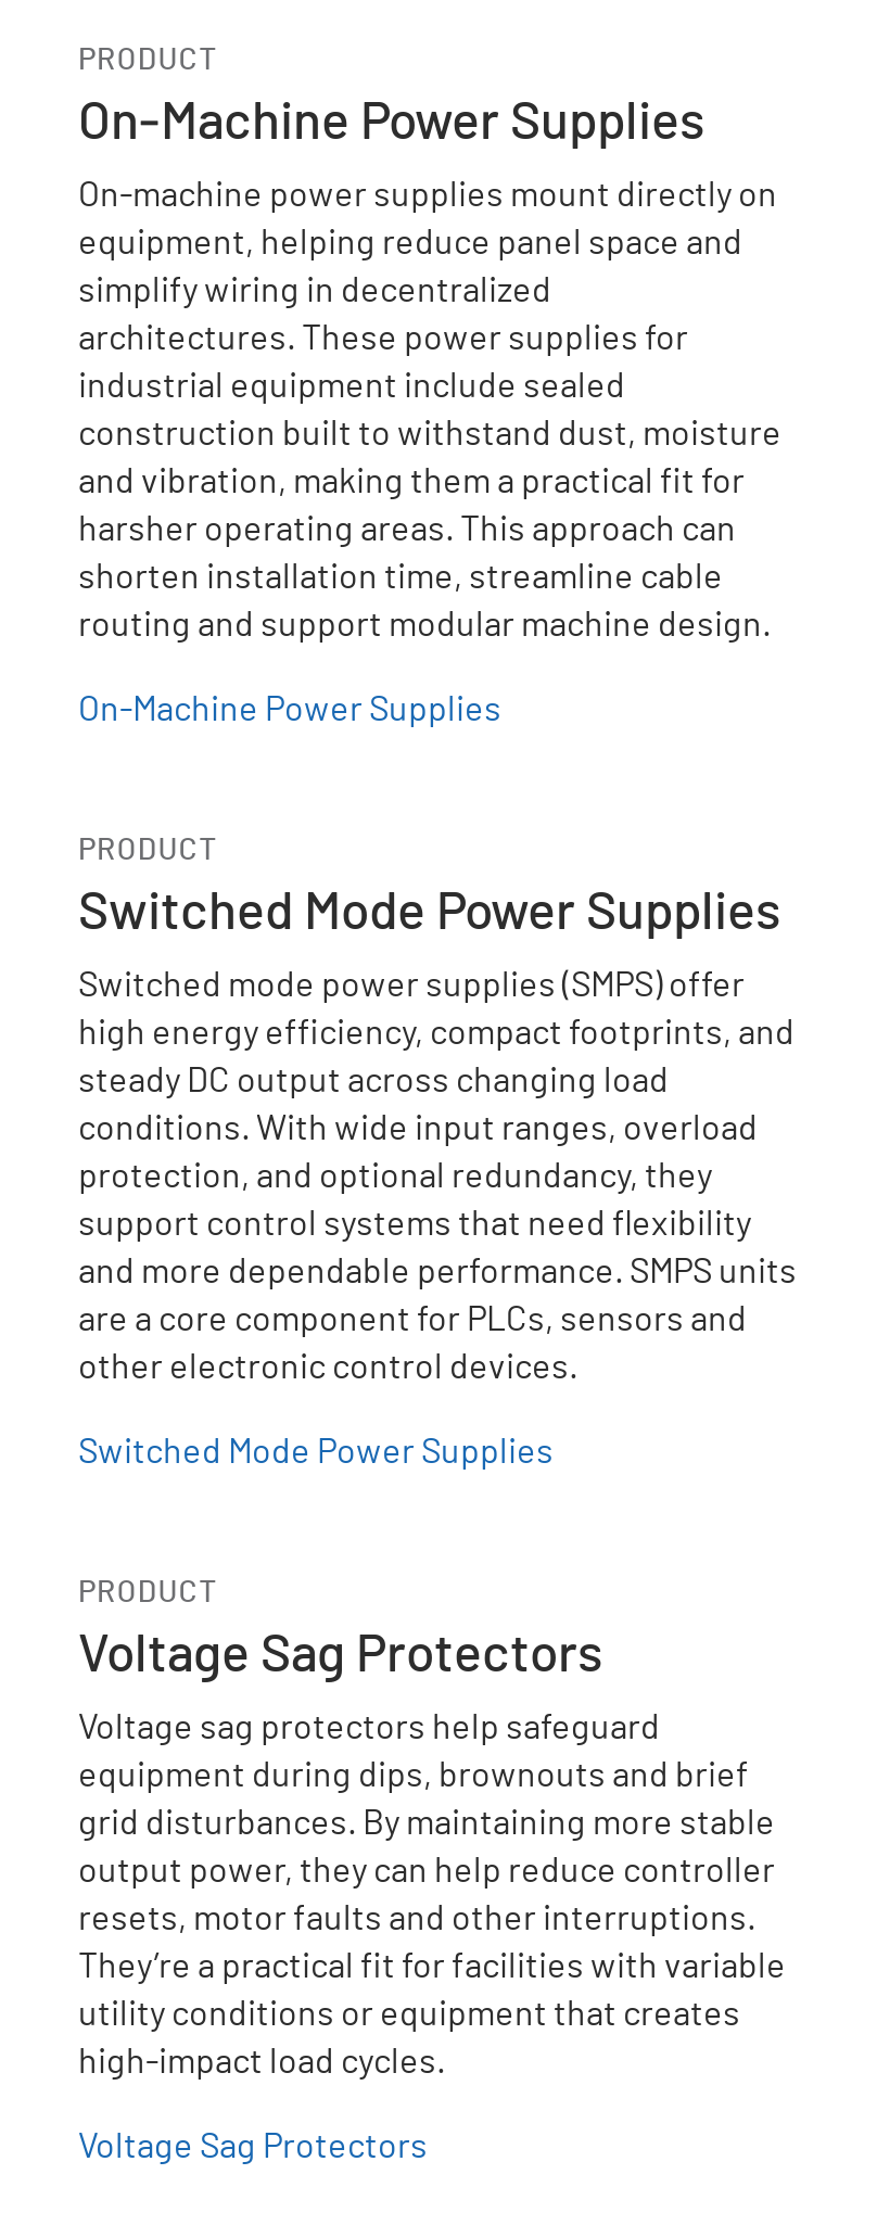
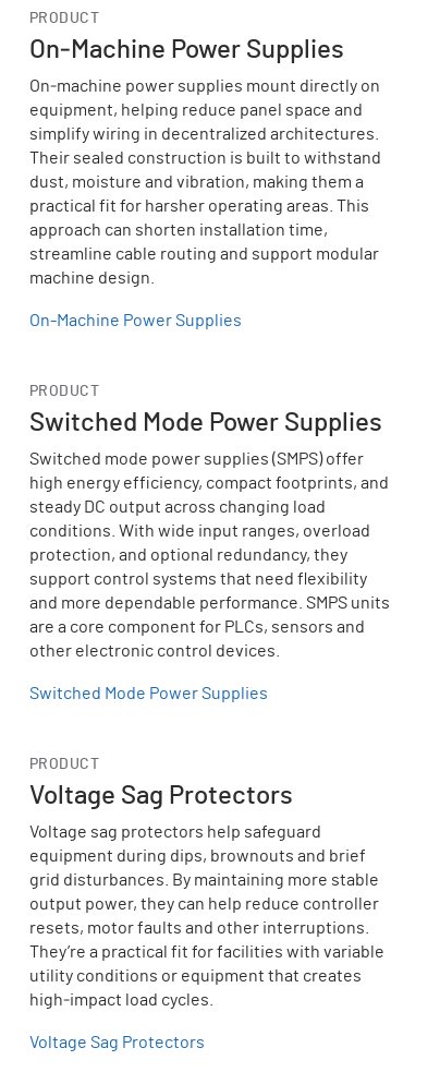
[78,274,781,643] simplify wiring in decentralized | architectures. These power supplies for | industrial equipment include sealed | construction built to withstand dust, moisture | and vibration, making them a practical fit for | harsher operating areas. This approach can | shorten installation time, streamline cable | routing and support modular machine design. -> [29,125,381,287] simplify wiring in decentralized architectures. | Their sealed construction is built to withstand | dust, moisture and vibration, making them a | practical fit for harsher operating areas. This | approach can shorten installation time, | streamline cable routing and support modular | machine design.

